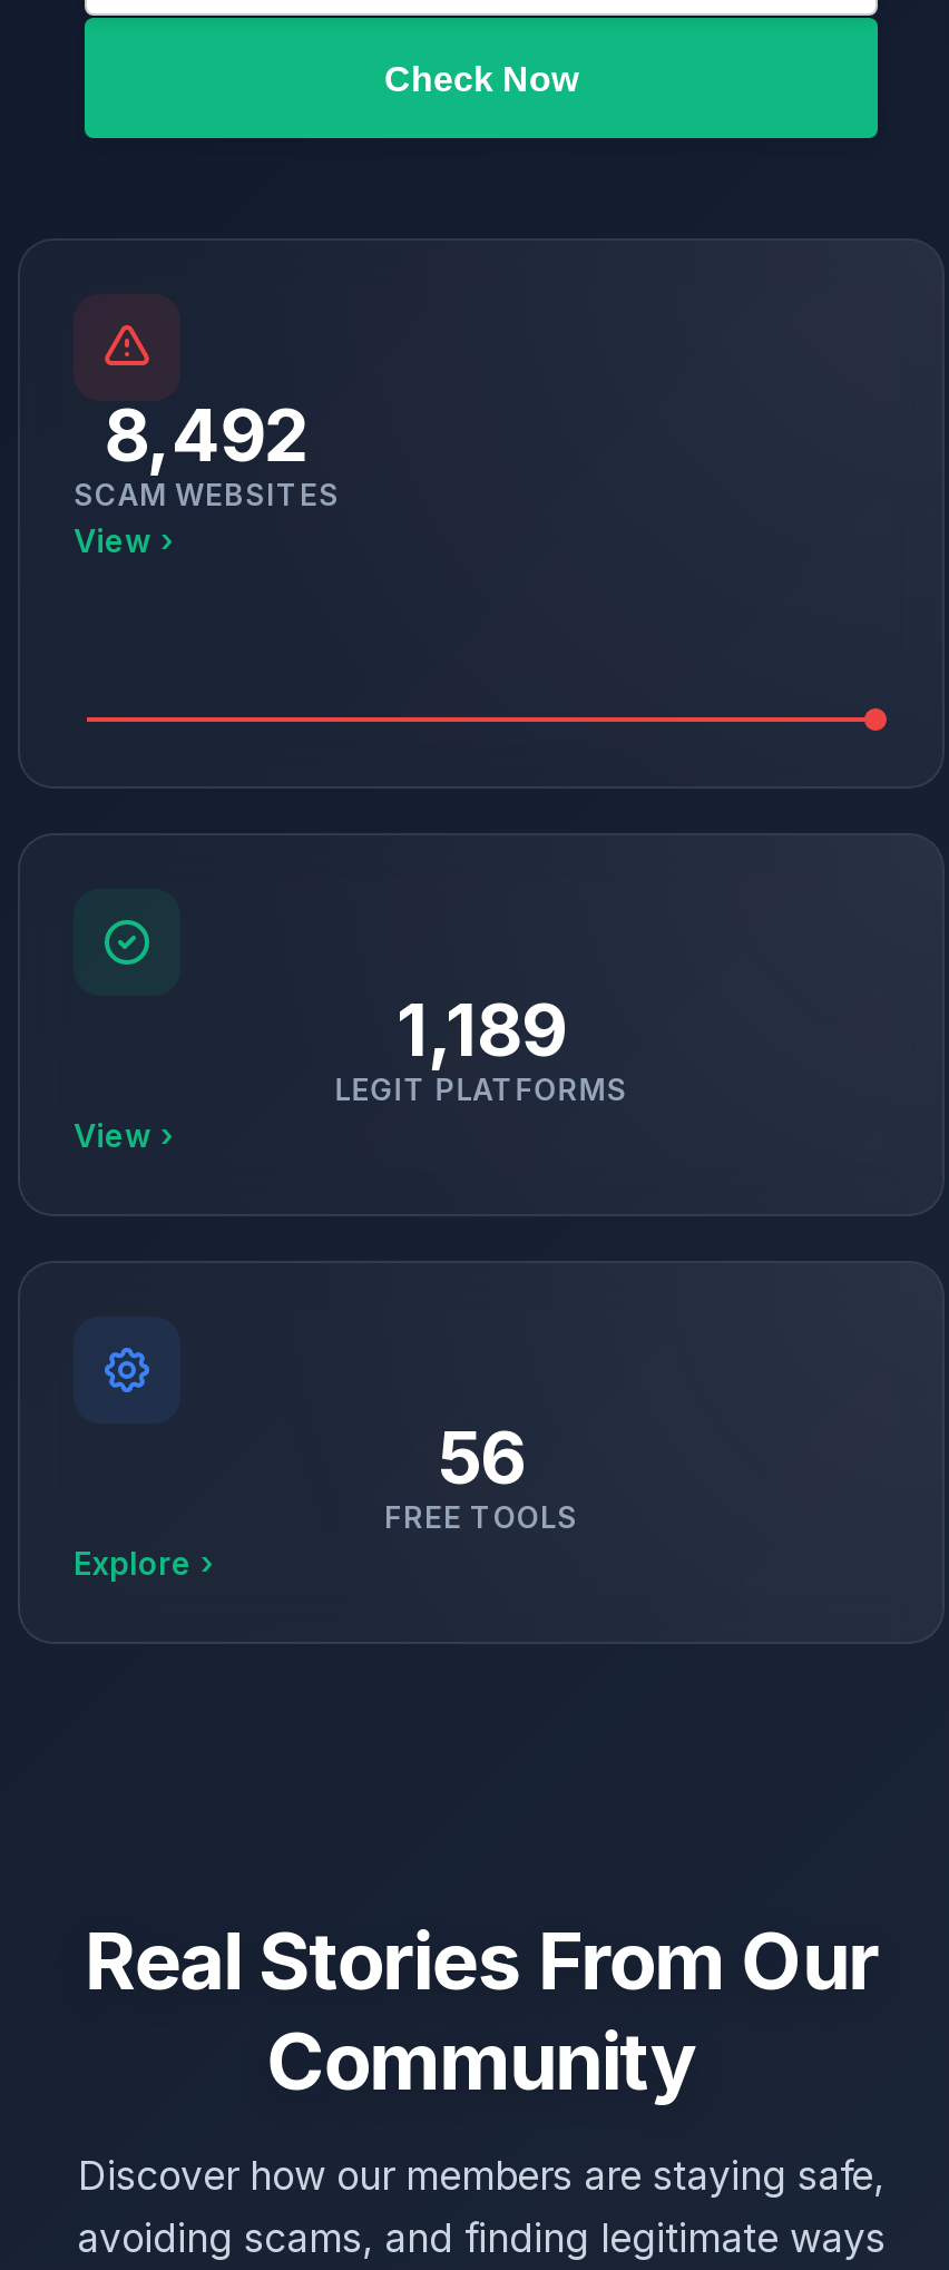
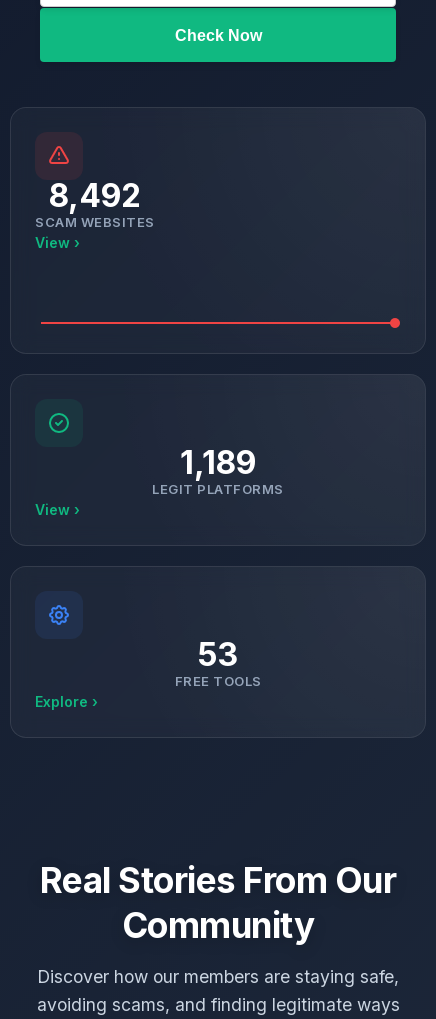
[438,1415,525,1501] 56 -> [198,635,238,674] 53

